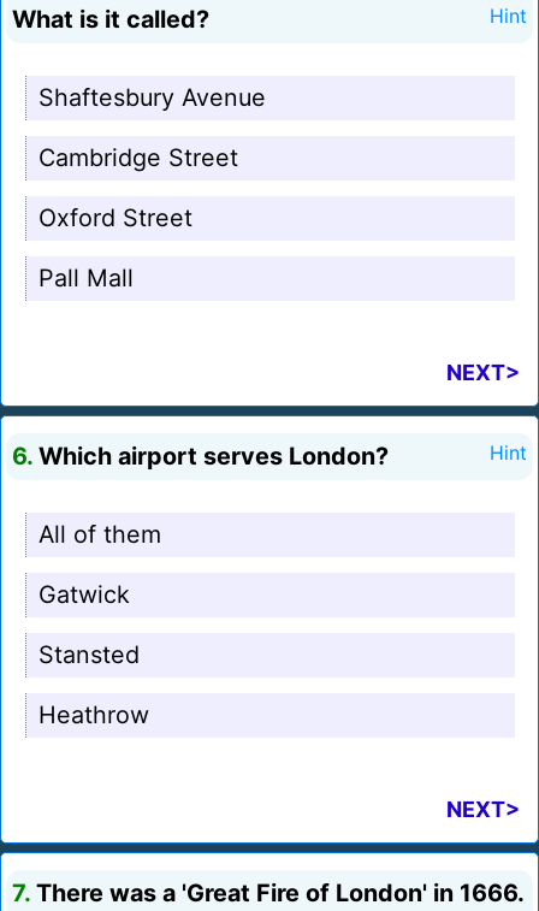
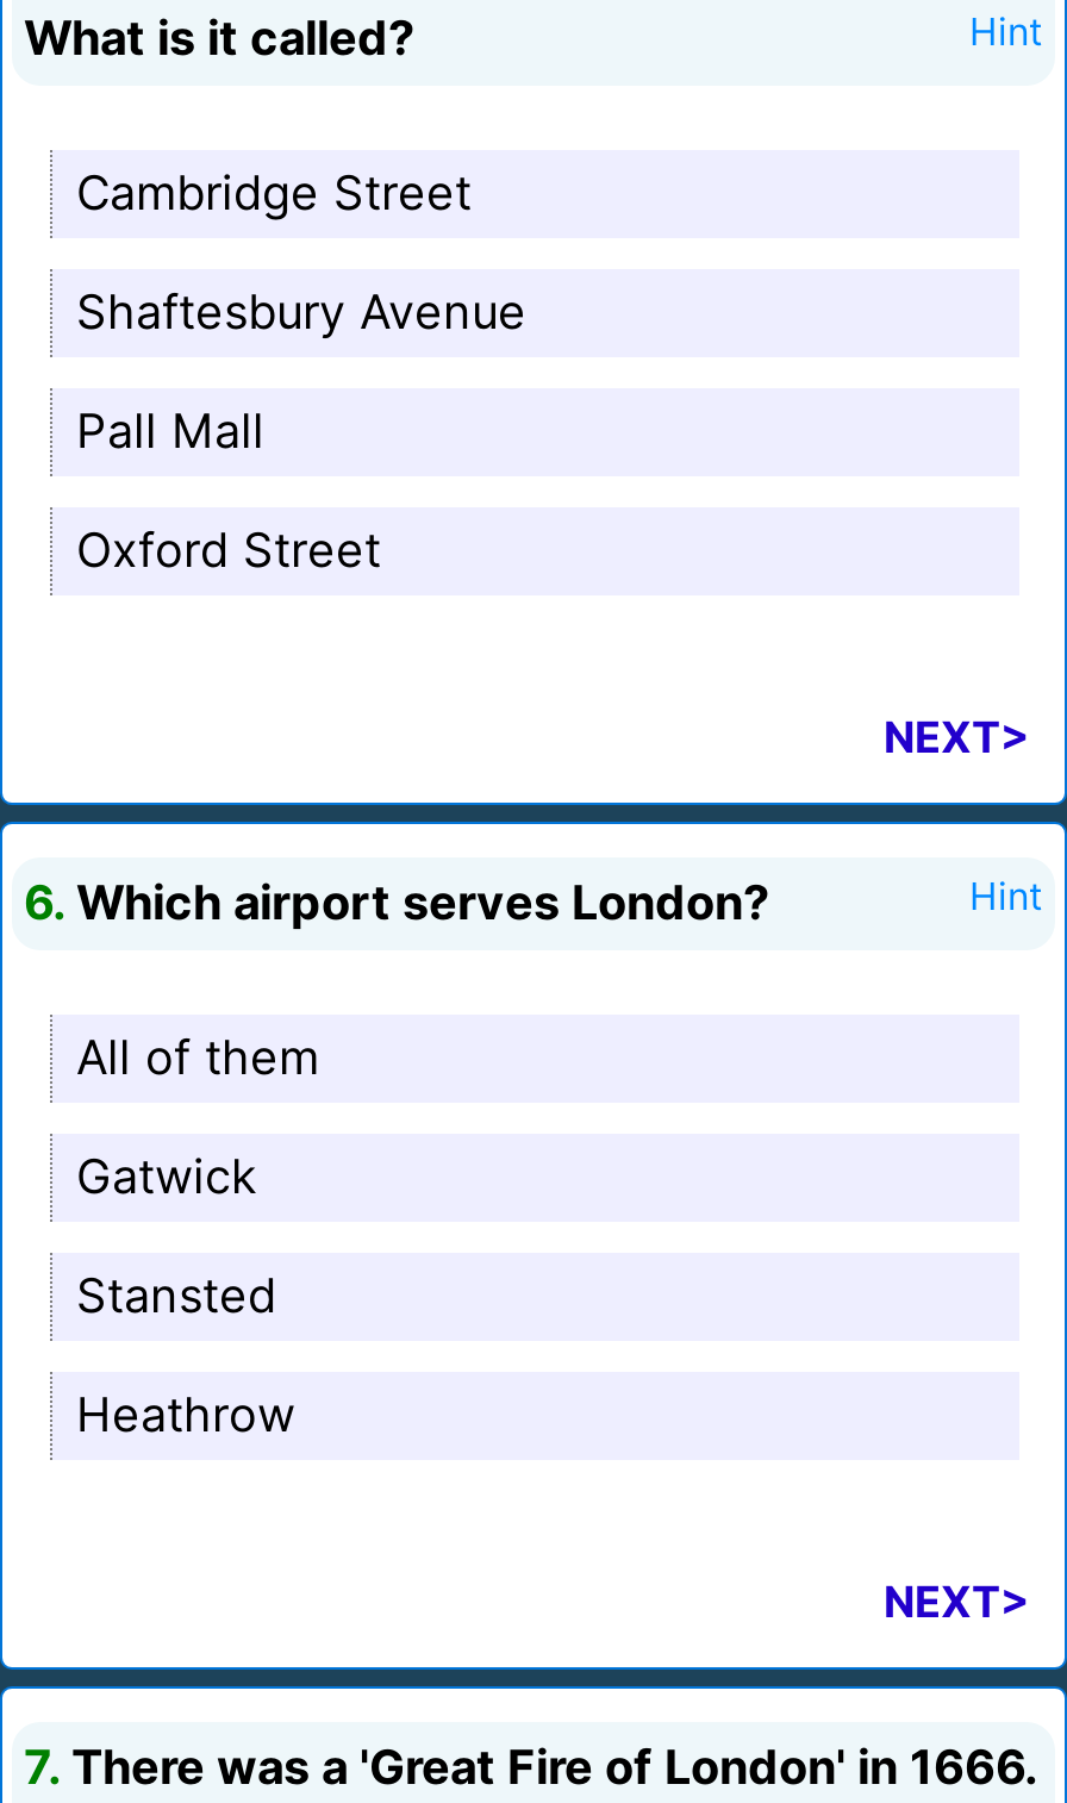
moved [38,83,266,112] -> [76,283,526,341]: Shaftesbury Avenue
moved [38,143,238,172] -> [76,164,472,222]: Cambridge Street
moved [38,203,192,232] -> [76,522,381,579]: Oxford Street
moved [38,264,134,292] -> [76,403,264,460]: Pall Mall

